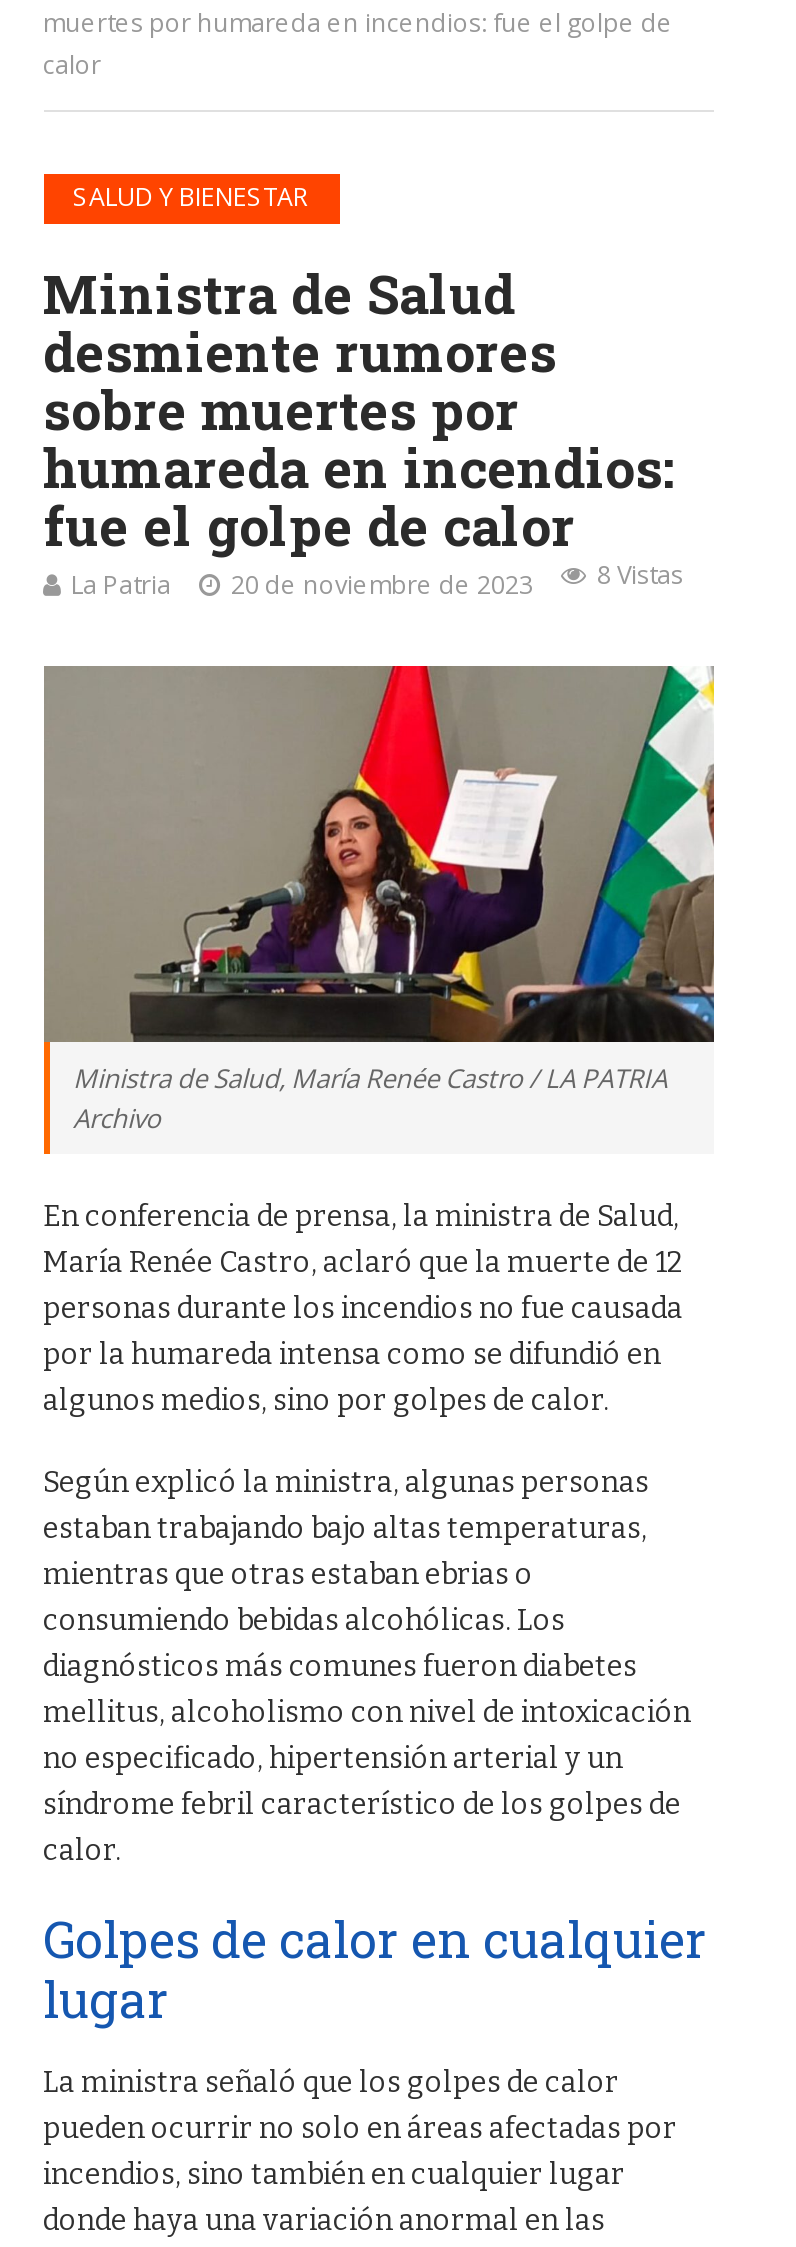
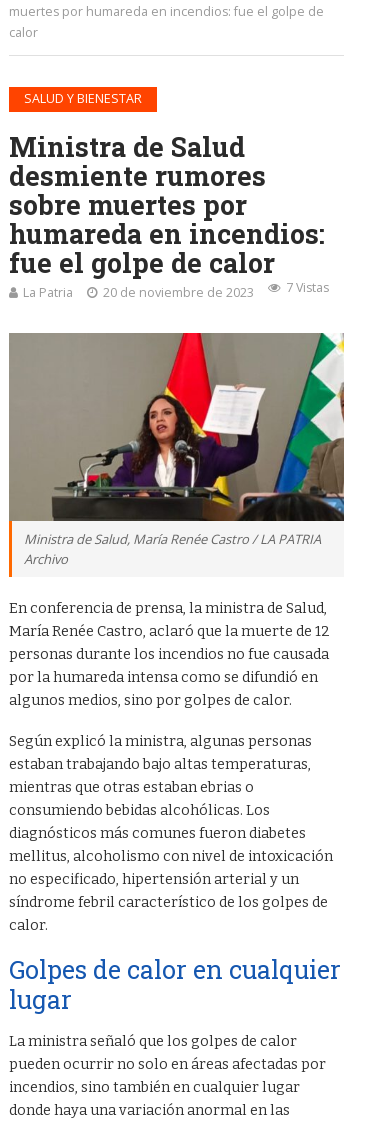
[71,558,683,602] La Patria 20 de noviembre de 2023 8 Vistas -> [22,279,328,301] La Patria 20 de noviembre de 2023 7 Vistas

